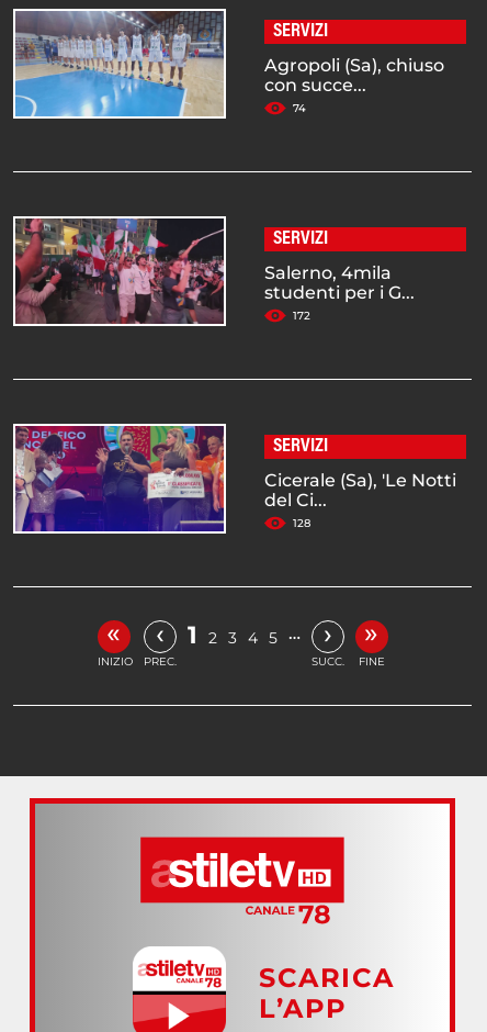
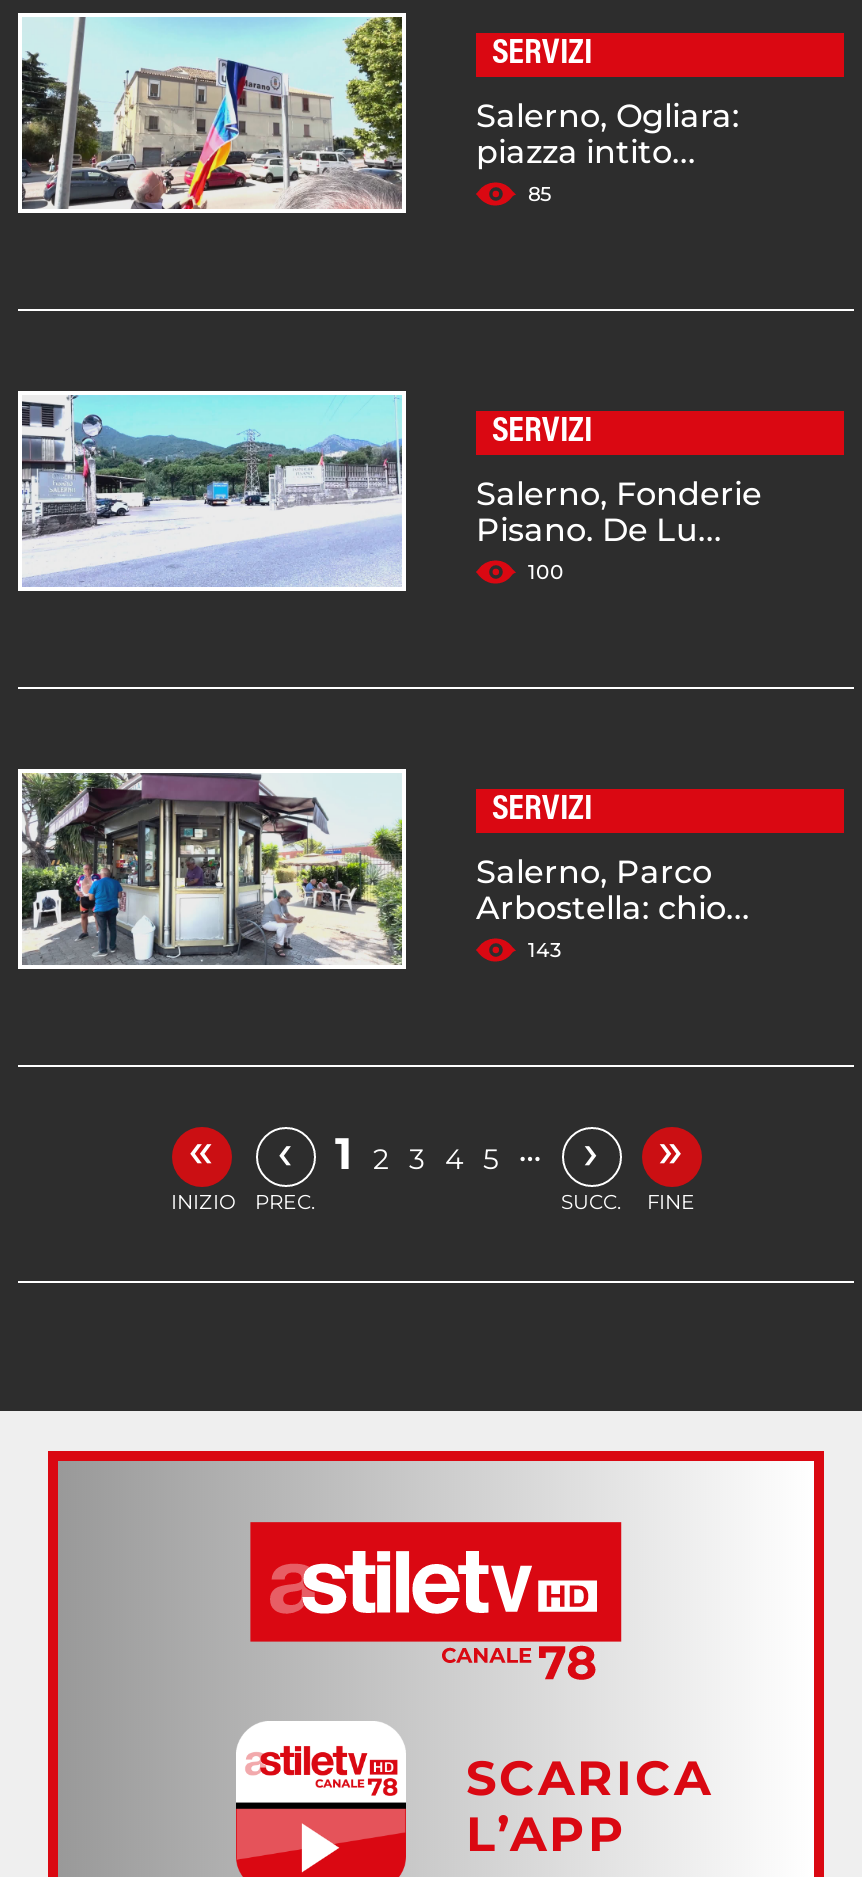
[14,11,444,117] [image] | Agropoli (Sa), chiuso | con succe... | 74 -> [20,15,740,211] [image] | Salerno, Ogliara: | piazza intito... | 85
[15,217,415,324] [image] | Salerno, 4mila | studenti per i G... | 172 -> [20,393,762,589] [image] | Salerno, Fonderie | Pisano. De Lu... | 100
[15,425,456,531] [image] | Cicerale (Sa), 'Le Notti | del Ci... | 128 -> [20,771,750,967] [image] | Salerno, Parco | Arbostella: chio... | 143

